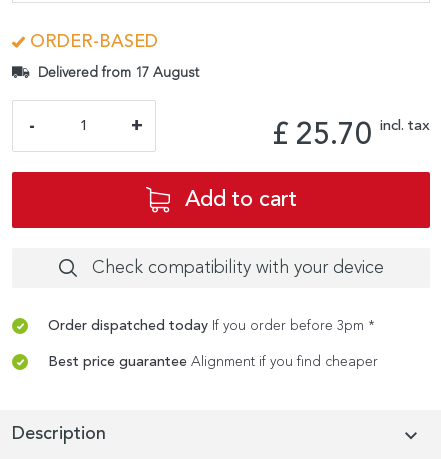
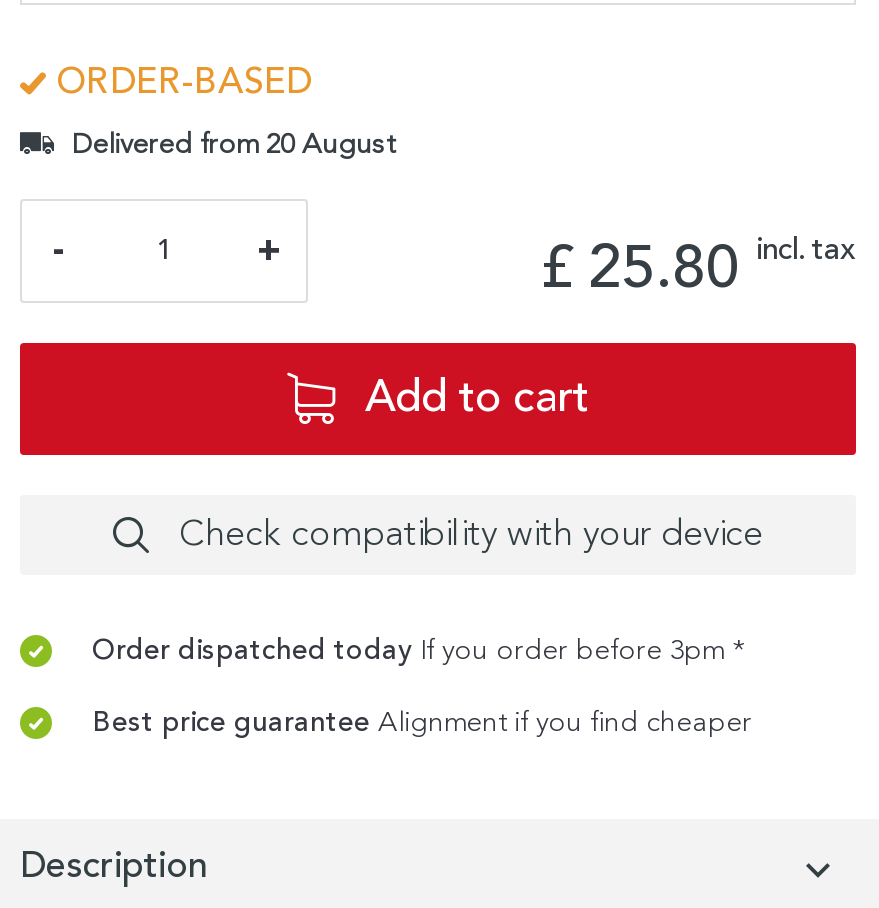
[34,66,199,80] Delivered from 17 August -> [64,131,394,159] Delivered from 20 August
[272,119,430,151] £ 25.70 incl. tax -> [540,237,856,301] £ 25.80 incl. tax

